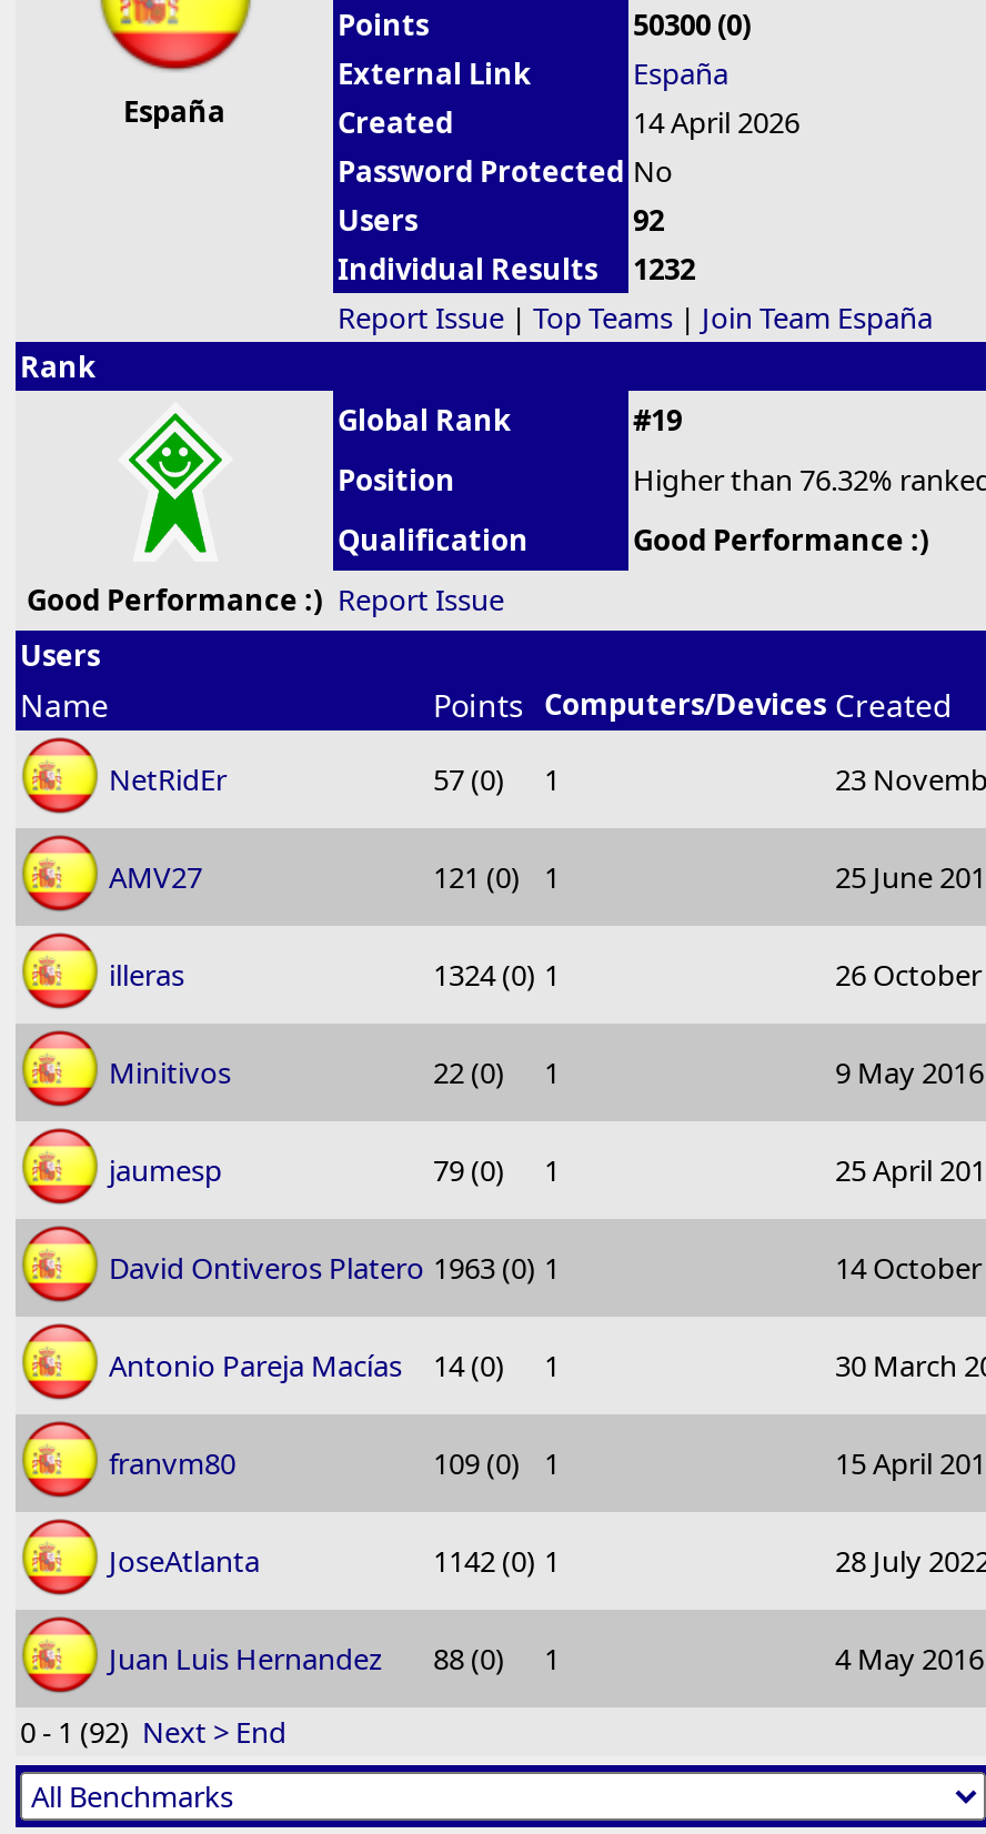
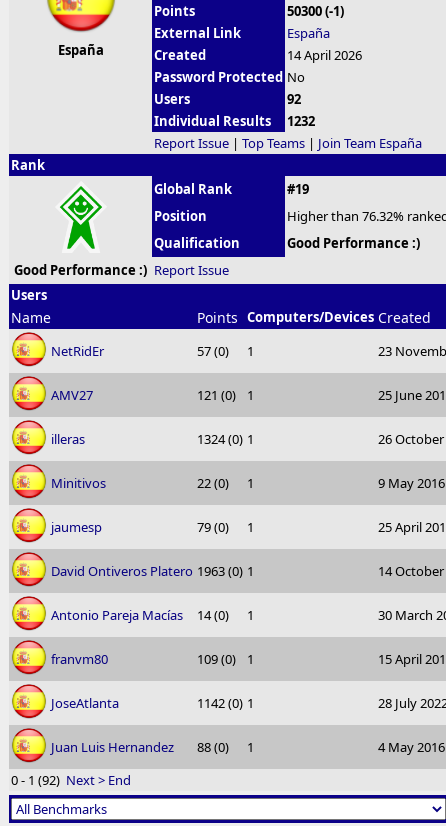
[633,4,751,44] 50300 (0) -> [287,2,344,20] 50300 (-1)

